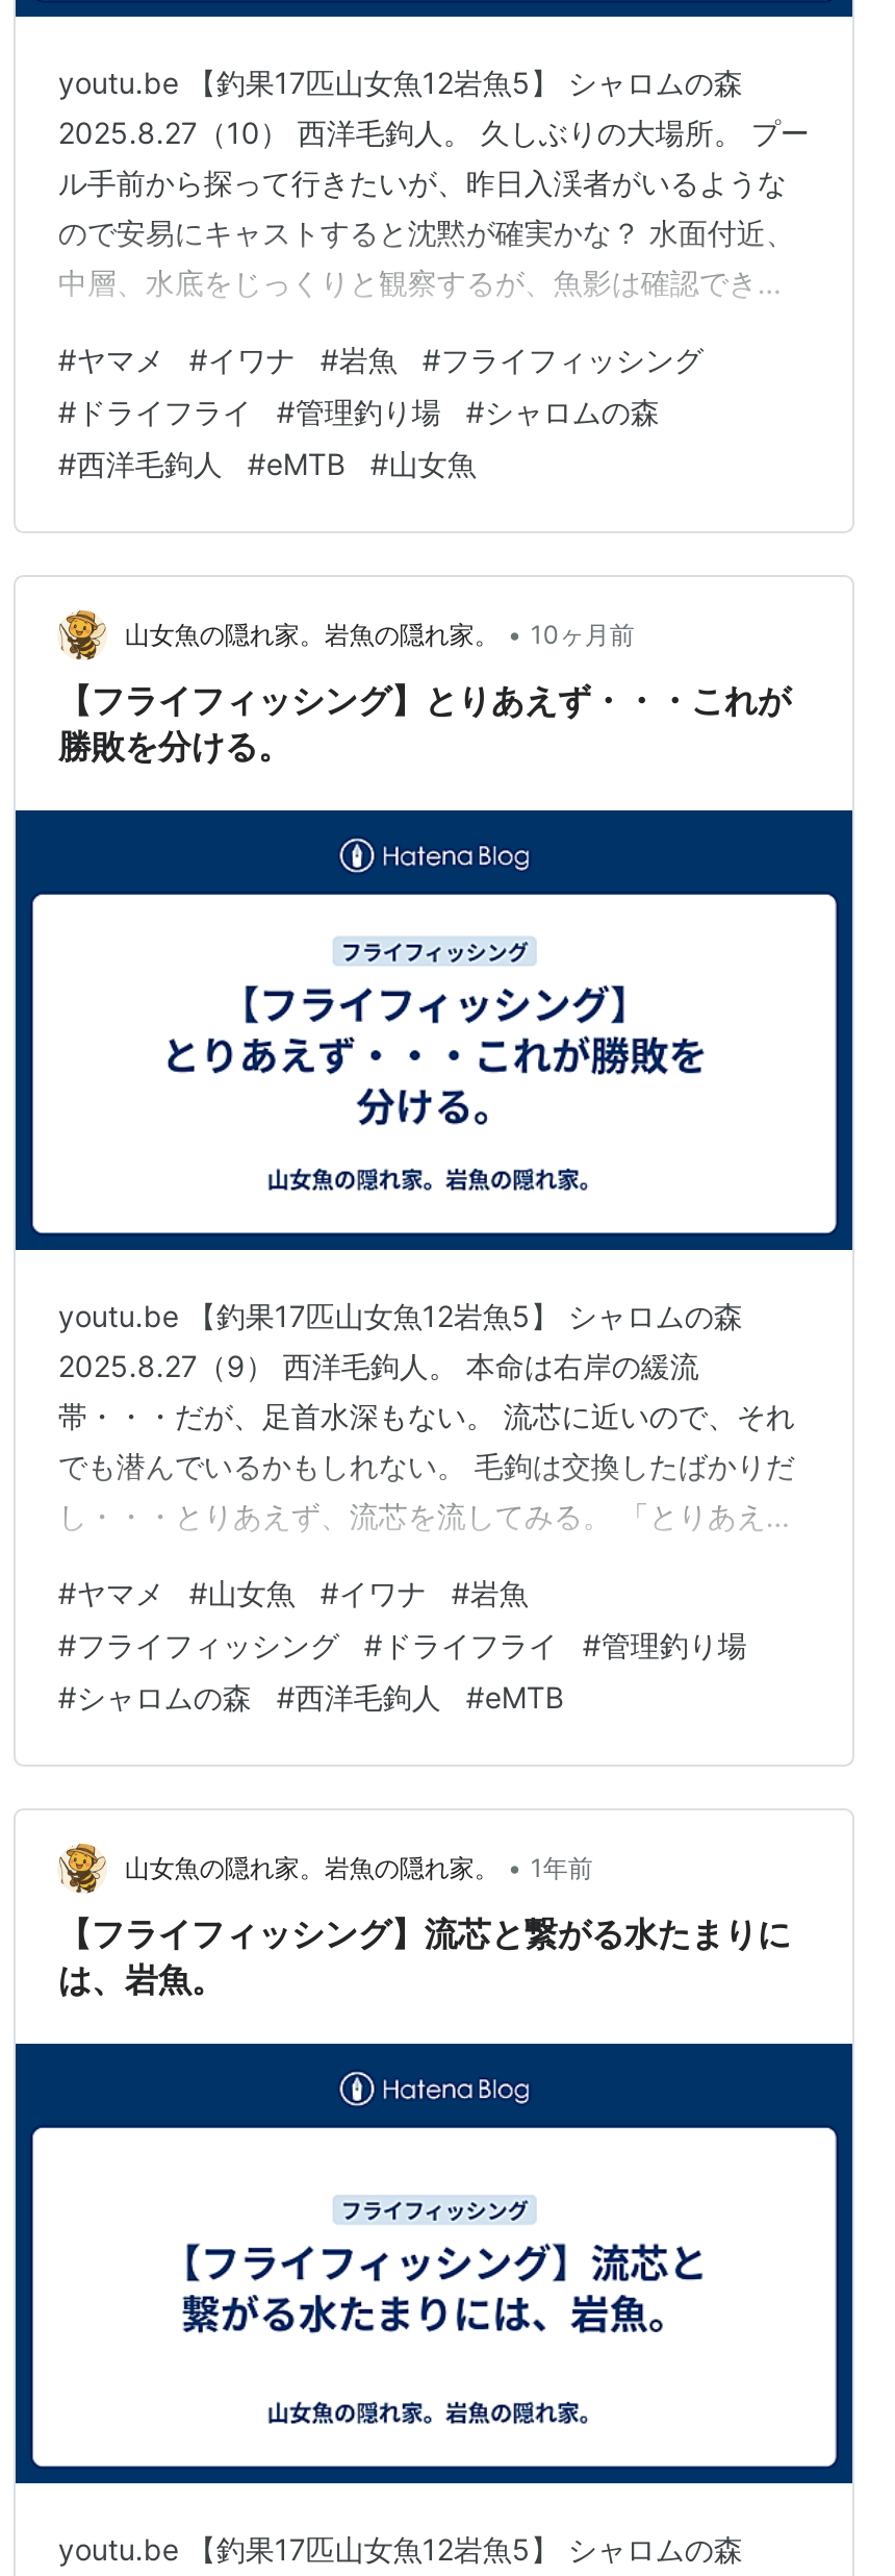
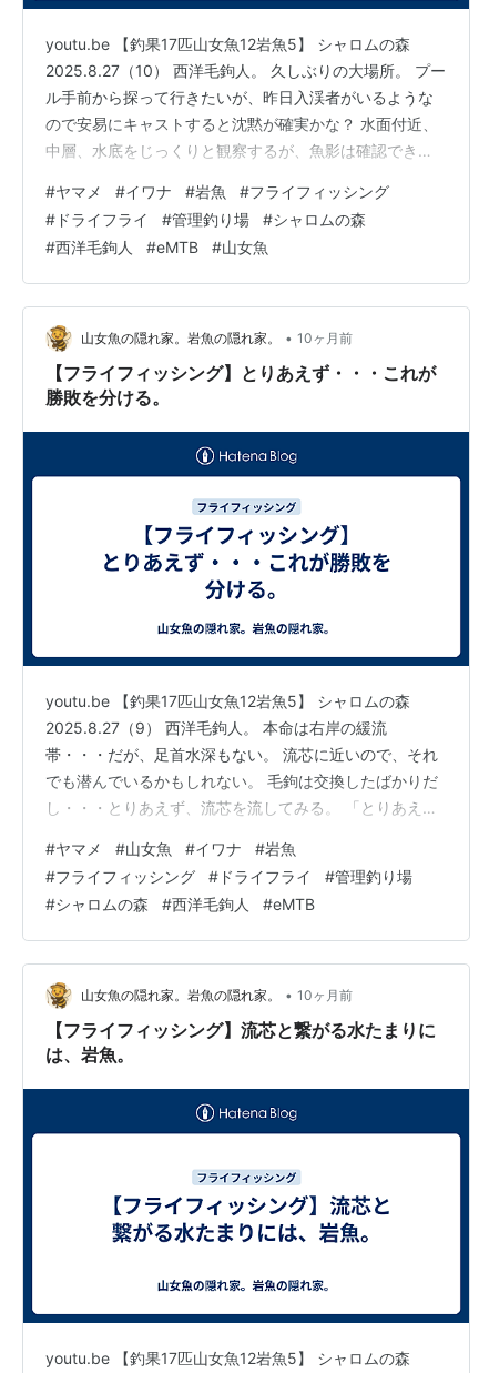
[125,1851,593,1884] 山女魚の隠れ家。岩魚の隠れ家。 • 1年前 -> [81,986,353,1004] 山女魚の隠れ家。岩魚の隠れ家。 • 10ヶ月前

